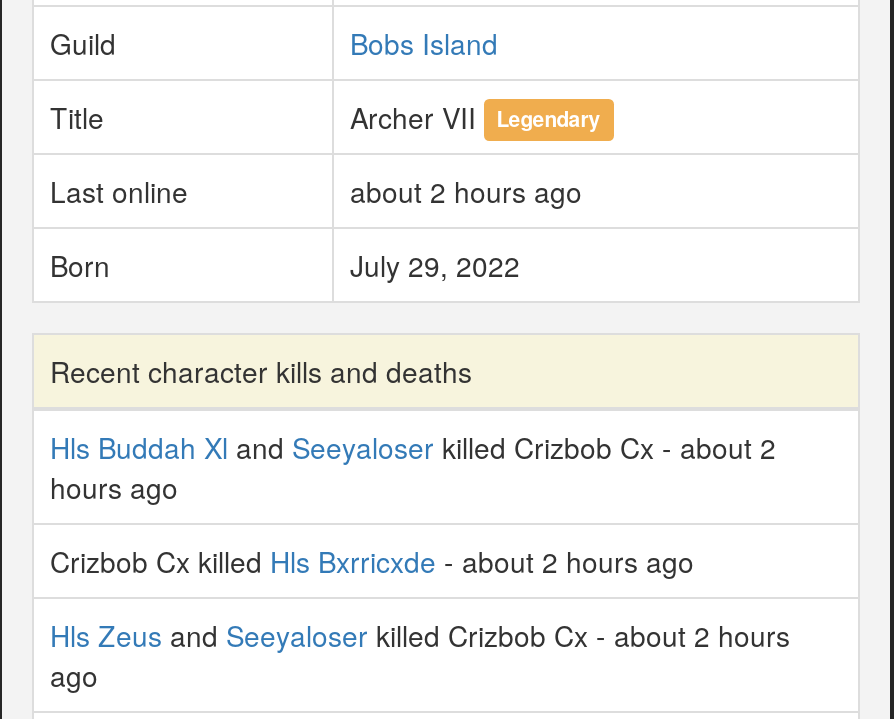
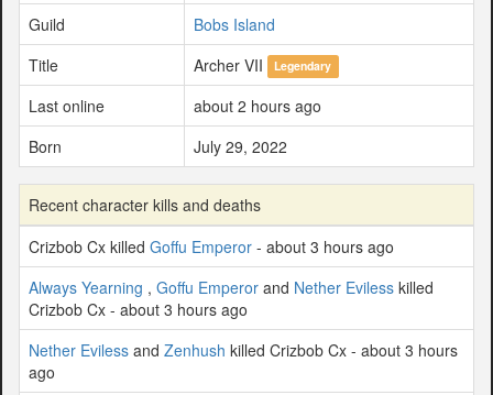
[50,426,776,506] Hls Buddah Xl and Seeyaloser killed Crizbob Cx - about 2 | hours ago -> [29,235,394,257] Crizbob Cx killed Goffu Emperor - about 3 hours ago
[50,540,694,580] Crizbob Cx killed Hls Bxrricxde - about 2 hours ago -> [29,276,434,320] Always Yearning, Goffu Emperor and Nether Eviless killed | Crizbob Cx - about 3 hours ago
[50,614,790,654] Hls Zeus and Seeyaloser killed Crizbob Cx - about 2 hours -> [29,338,458,360] Nether Eviless and Zenhush killed Crizbob Cx - about 3 hours

